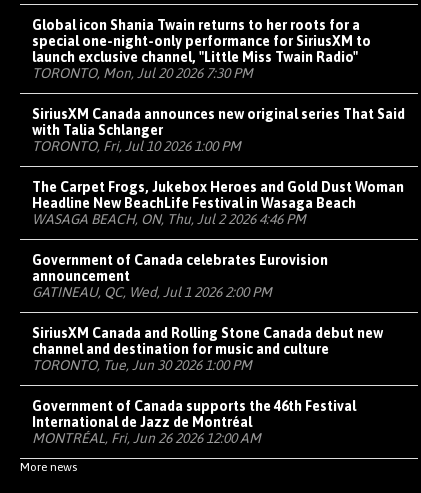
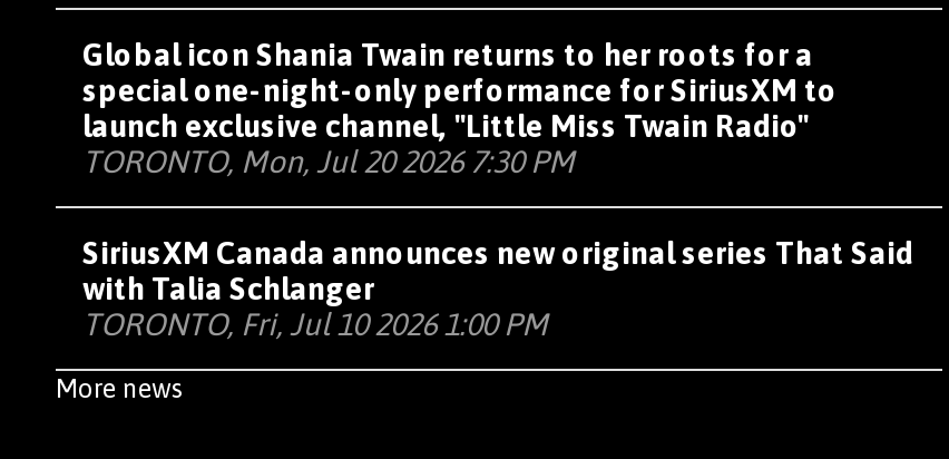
[32,179,404,446] The Carpet Frogs, Jukebox Heroes and Gold Dust Woman | Headline New BeachLife Festival in Wasaga Beach | WASAGA BEACH, ON, Thu, Jul 2 2026 4:46 PM | Government of Canada celebrates Eurovision | announcement | GATINEAU, QC, Wed, Jul 1 2026 2:00 PM | SiriusXM Canada and Rolling Stone Canada debut new | channel and destination for music and culture | TORONTO, Tue, Jun 30 2026 1:00 PM | Government of Canada supports the 46th Festival | International de Jazz de Montréal | MONTRÉAL, Fri, Jun 26 2026 12:00 AM -> none

